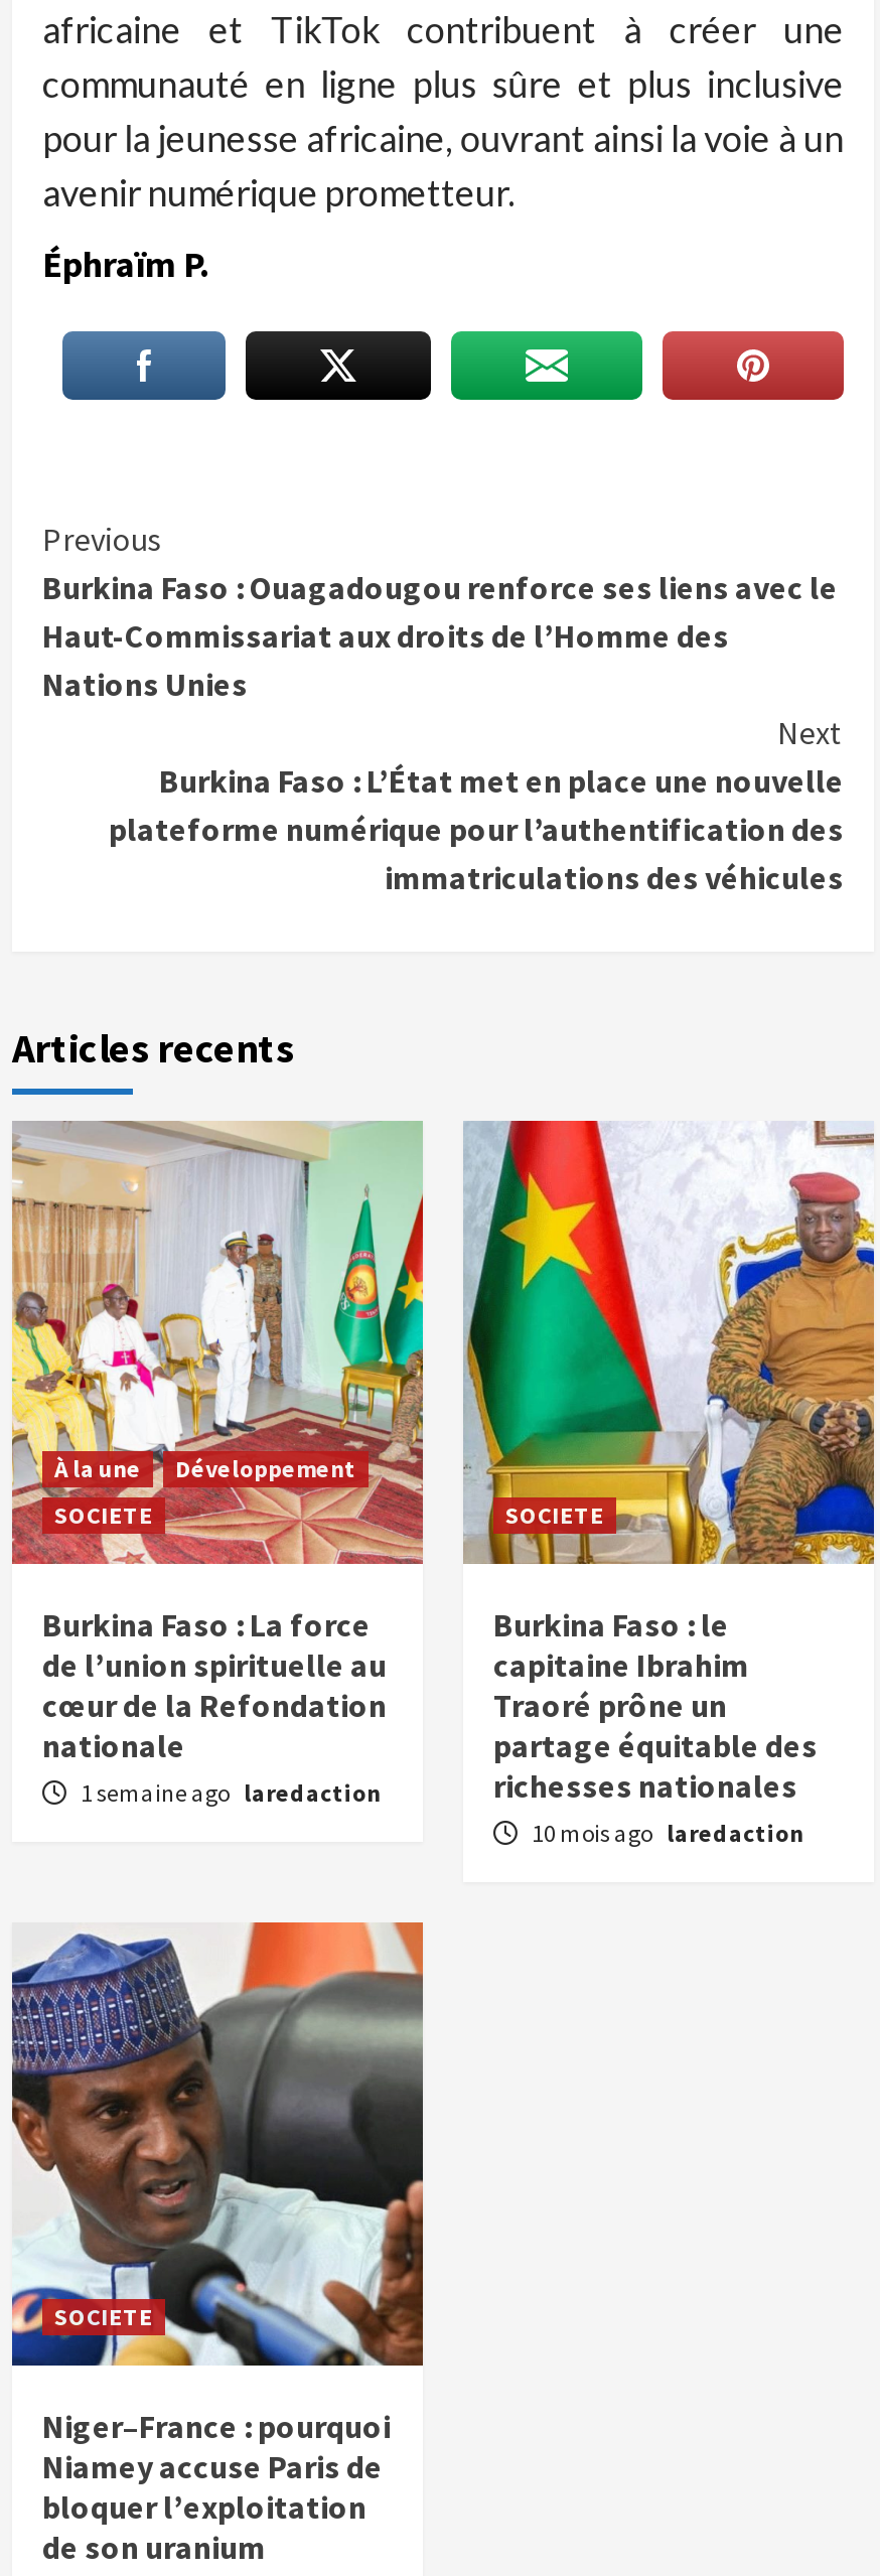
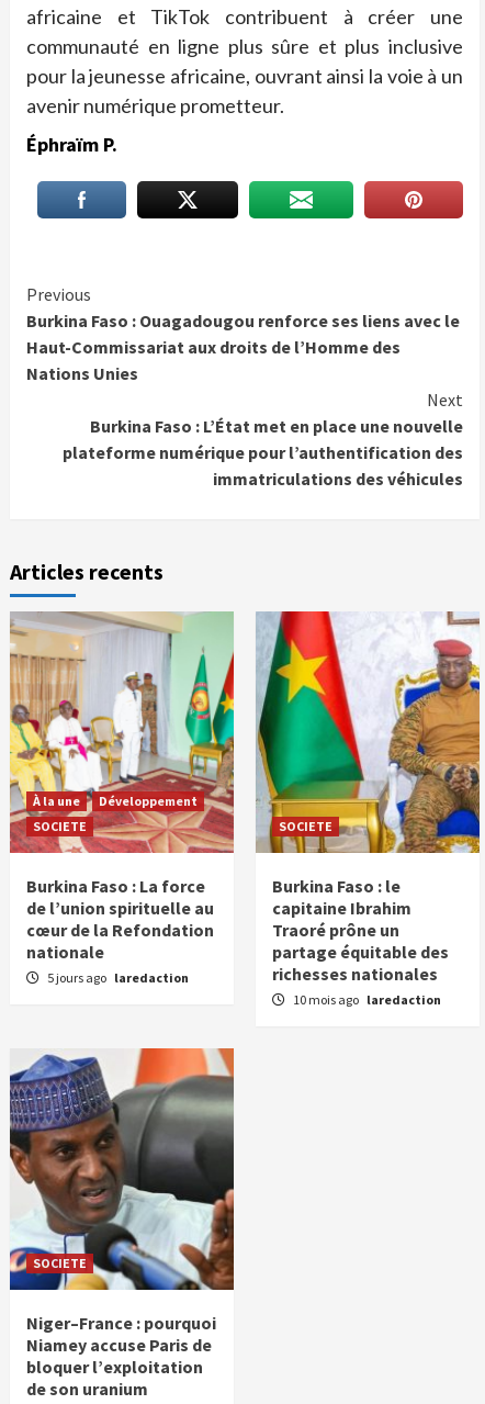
[81,1778,381,1808] 1 semaine ago laredaction -> [47,969,189,985] 5 jours ago laredaction

